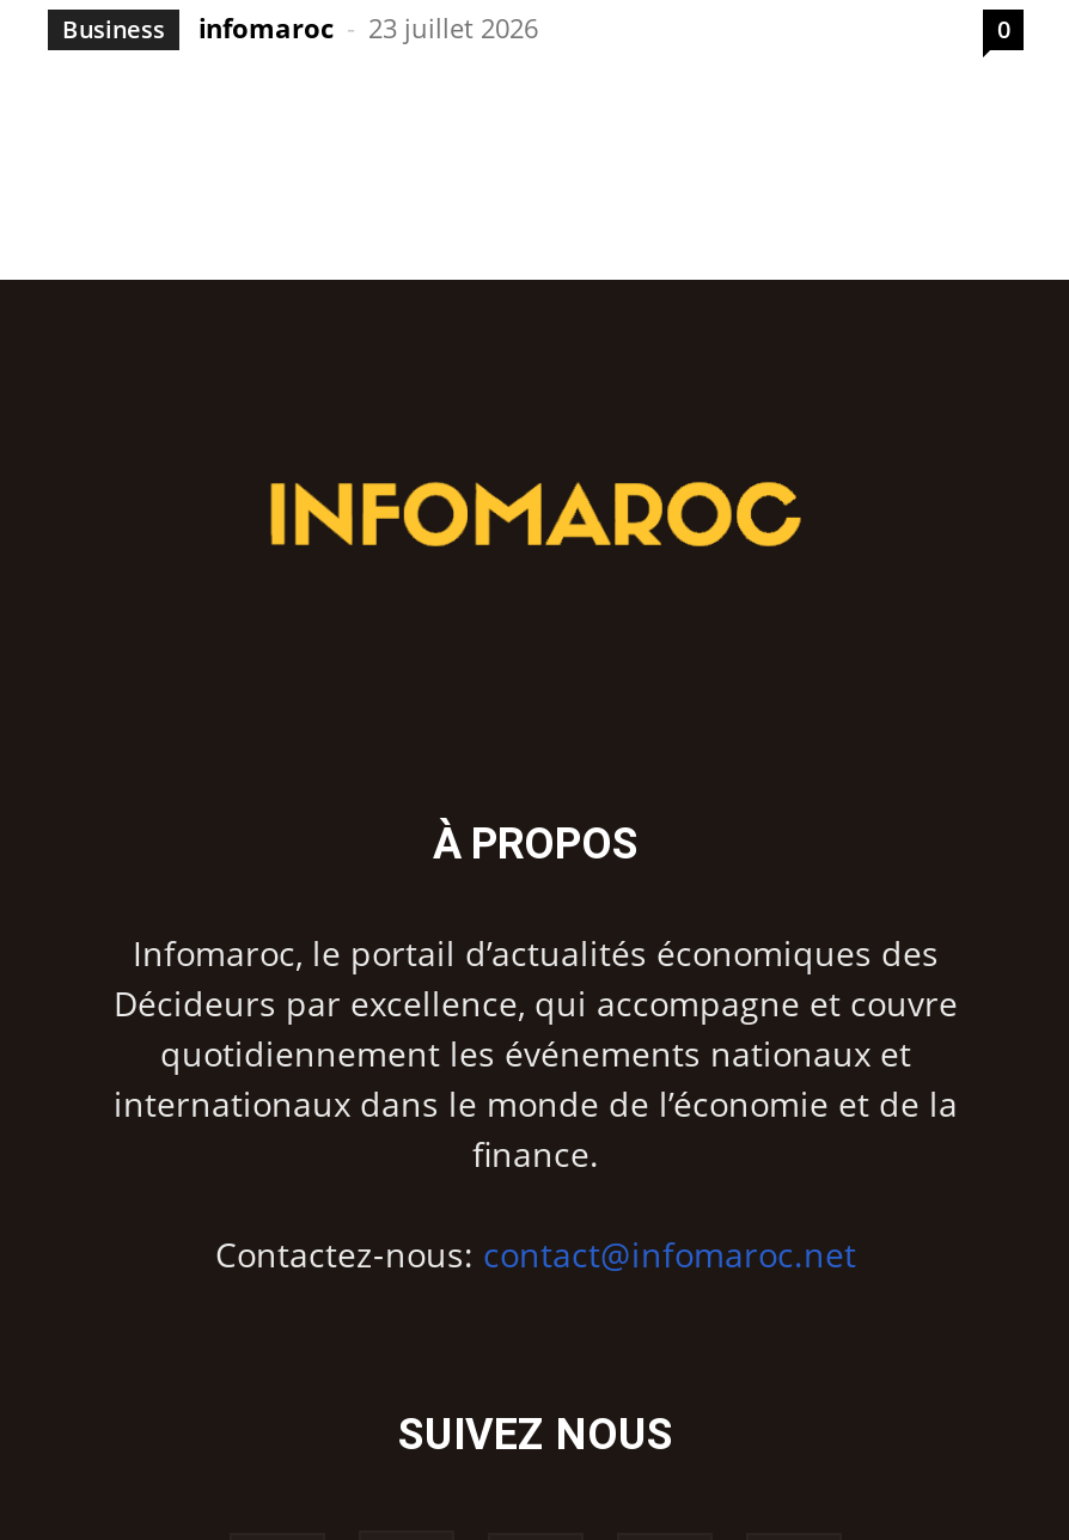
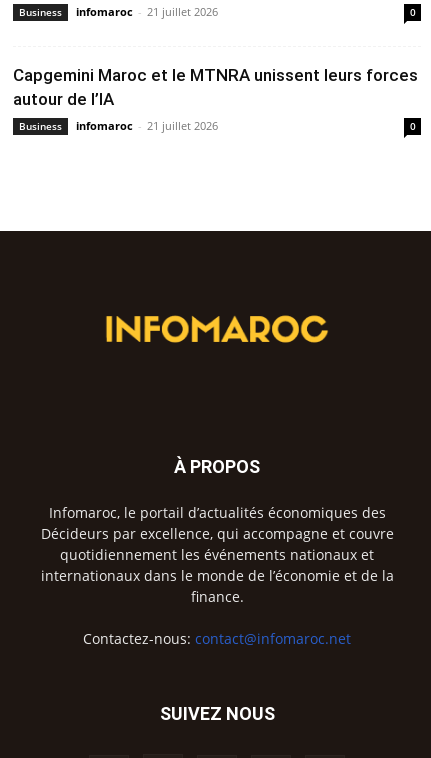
[198,10,538,46] infomaroc - 23 juillet 2026 -> [13,4,418,133] infomaroc - 21 juillet 2026 | 0 | Capgemini Maroc et le MTNRA unissent leurs forces | autour de l’IA | Business | infomaroc - 21 juillet 2026

